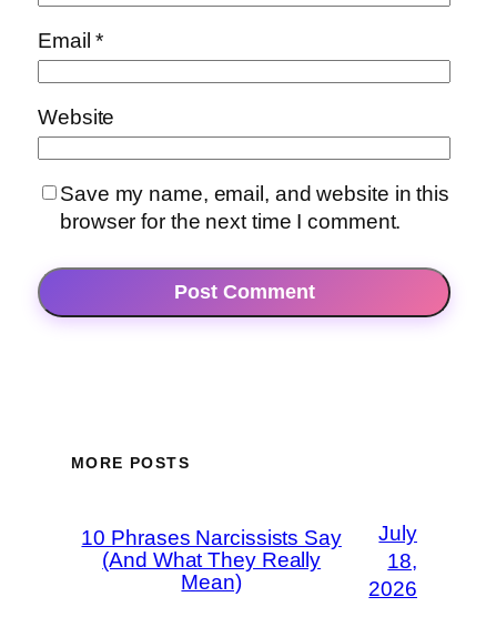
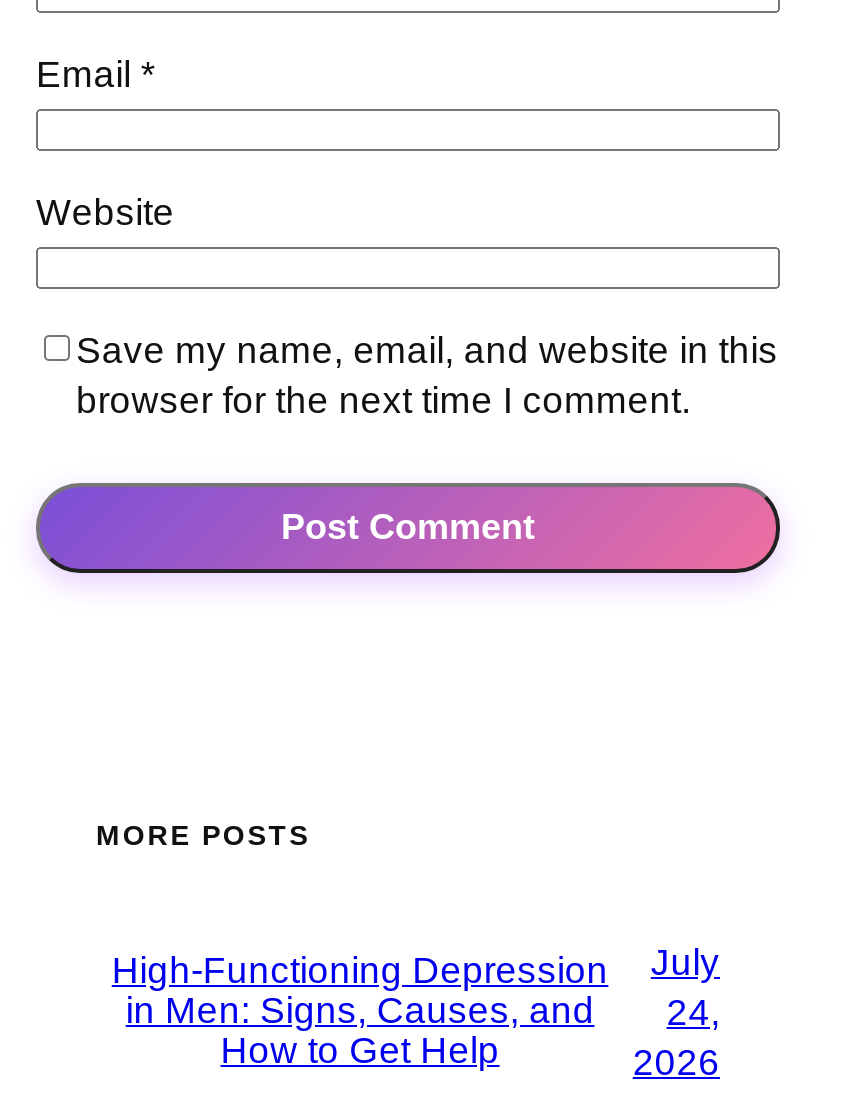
[82,526,342,594] 10 Phrases Narcissists Say | (And What They Really | Mean) -> [112,949,608,1071] High-Functioning Depression | in Men: Signs, Causes, and | How to Get Help
[388,549,417,572] 18, -> [667,990,720,1032] 24,

